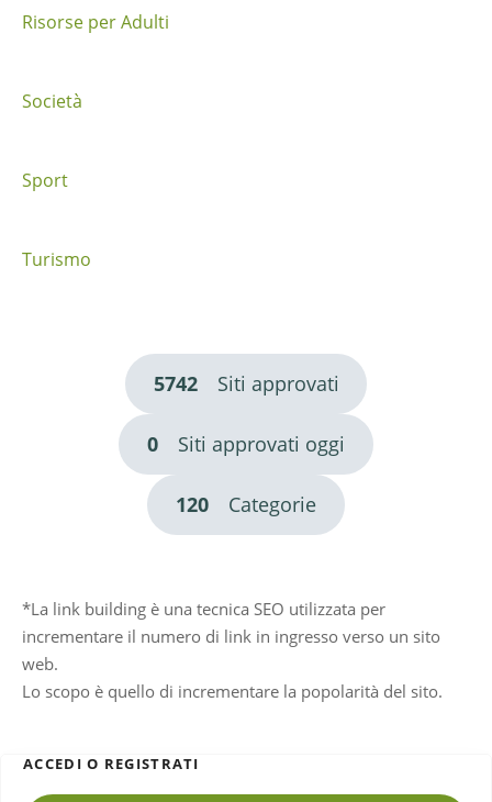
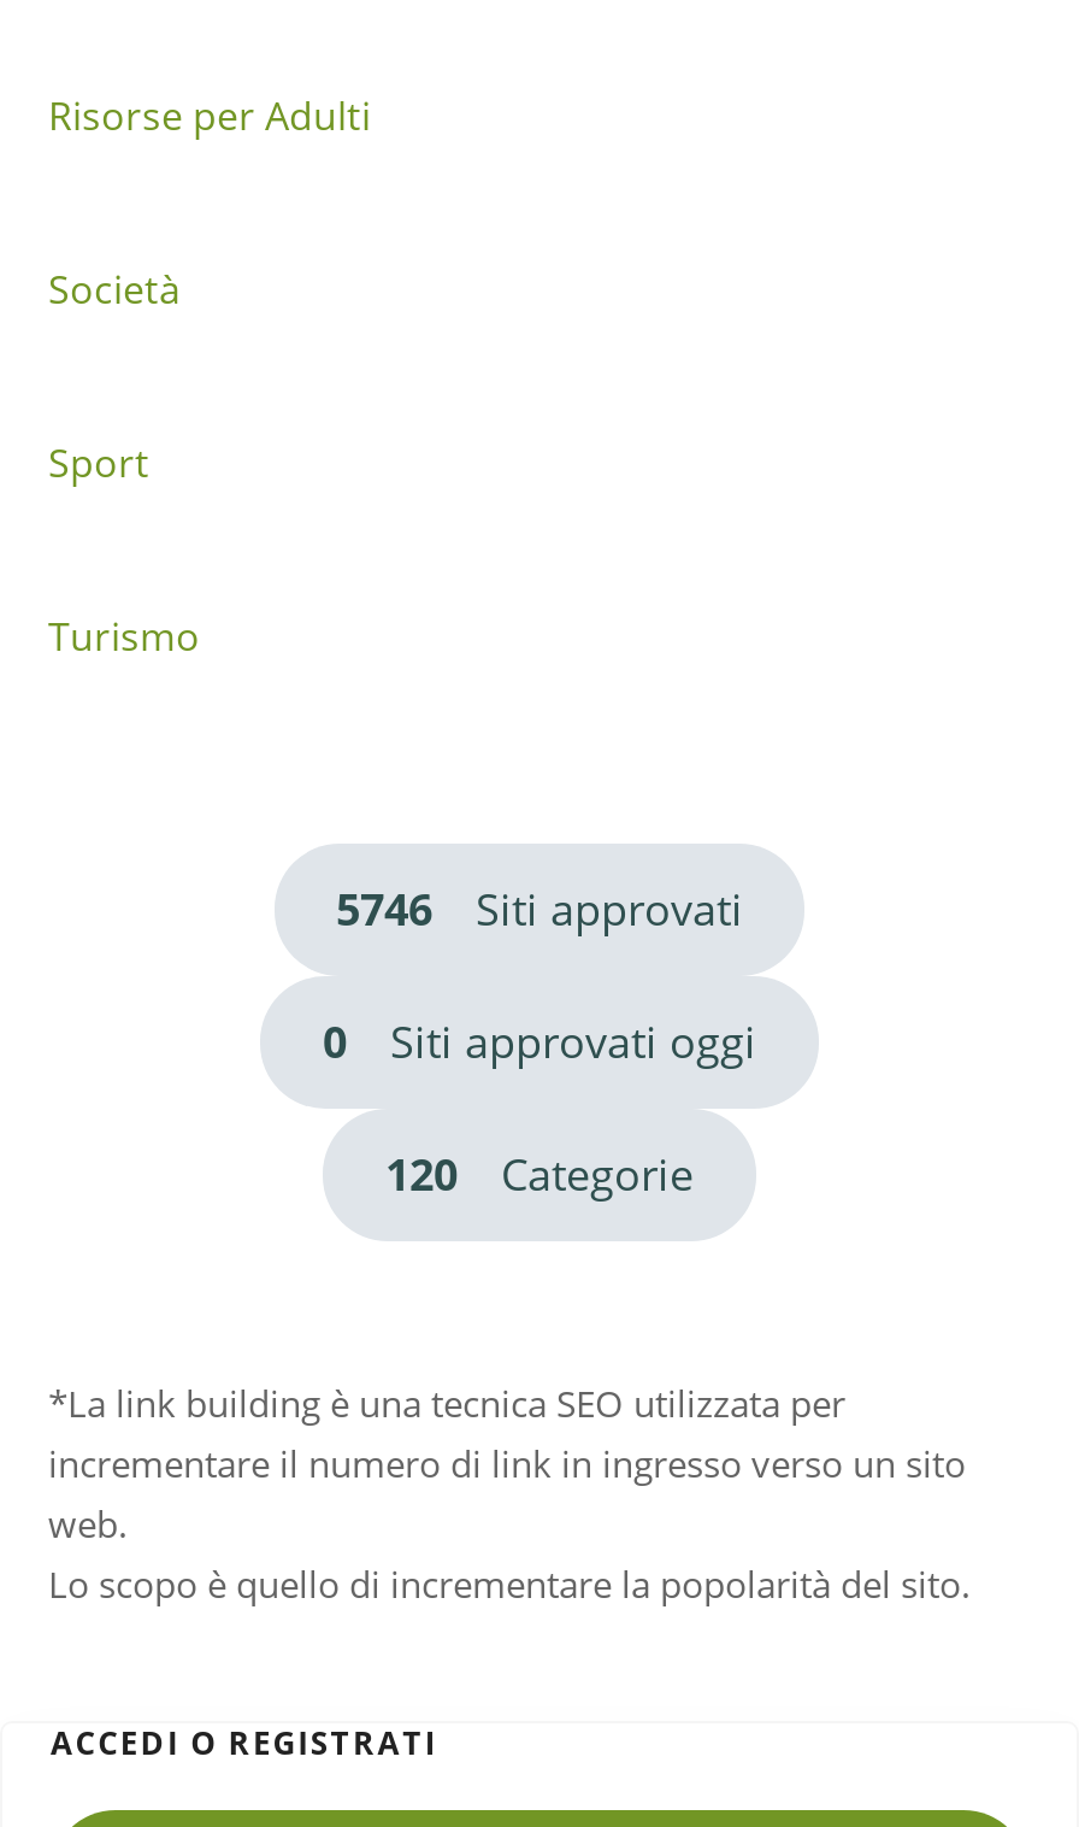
[153,371,339,397] 5742 Siti approvati -> [336,881,743,939] 5746 Siti approvati

